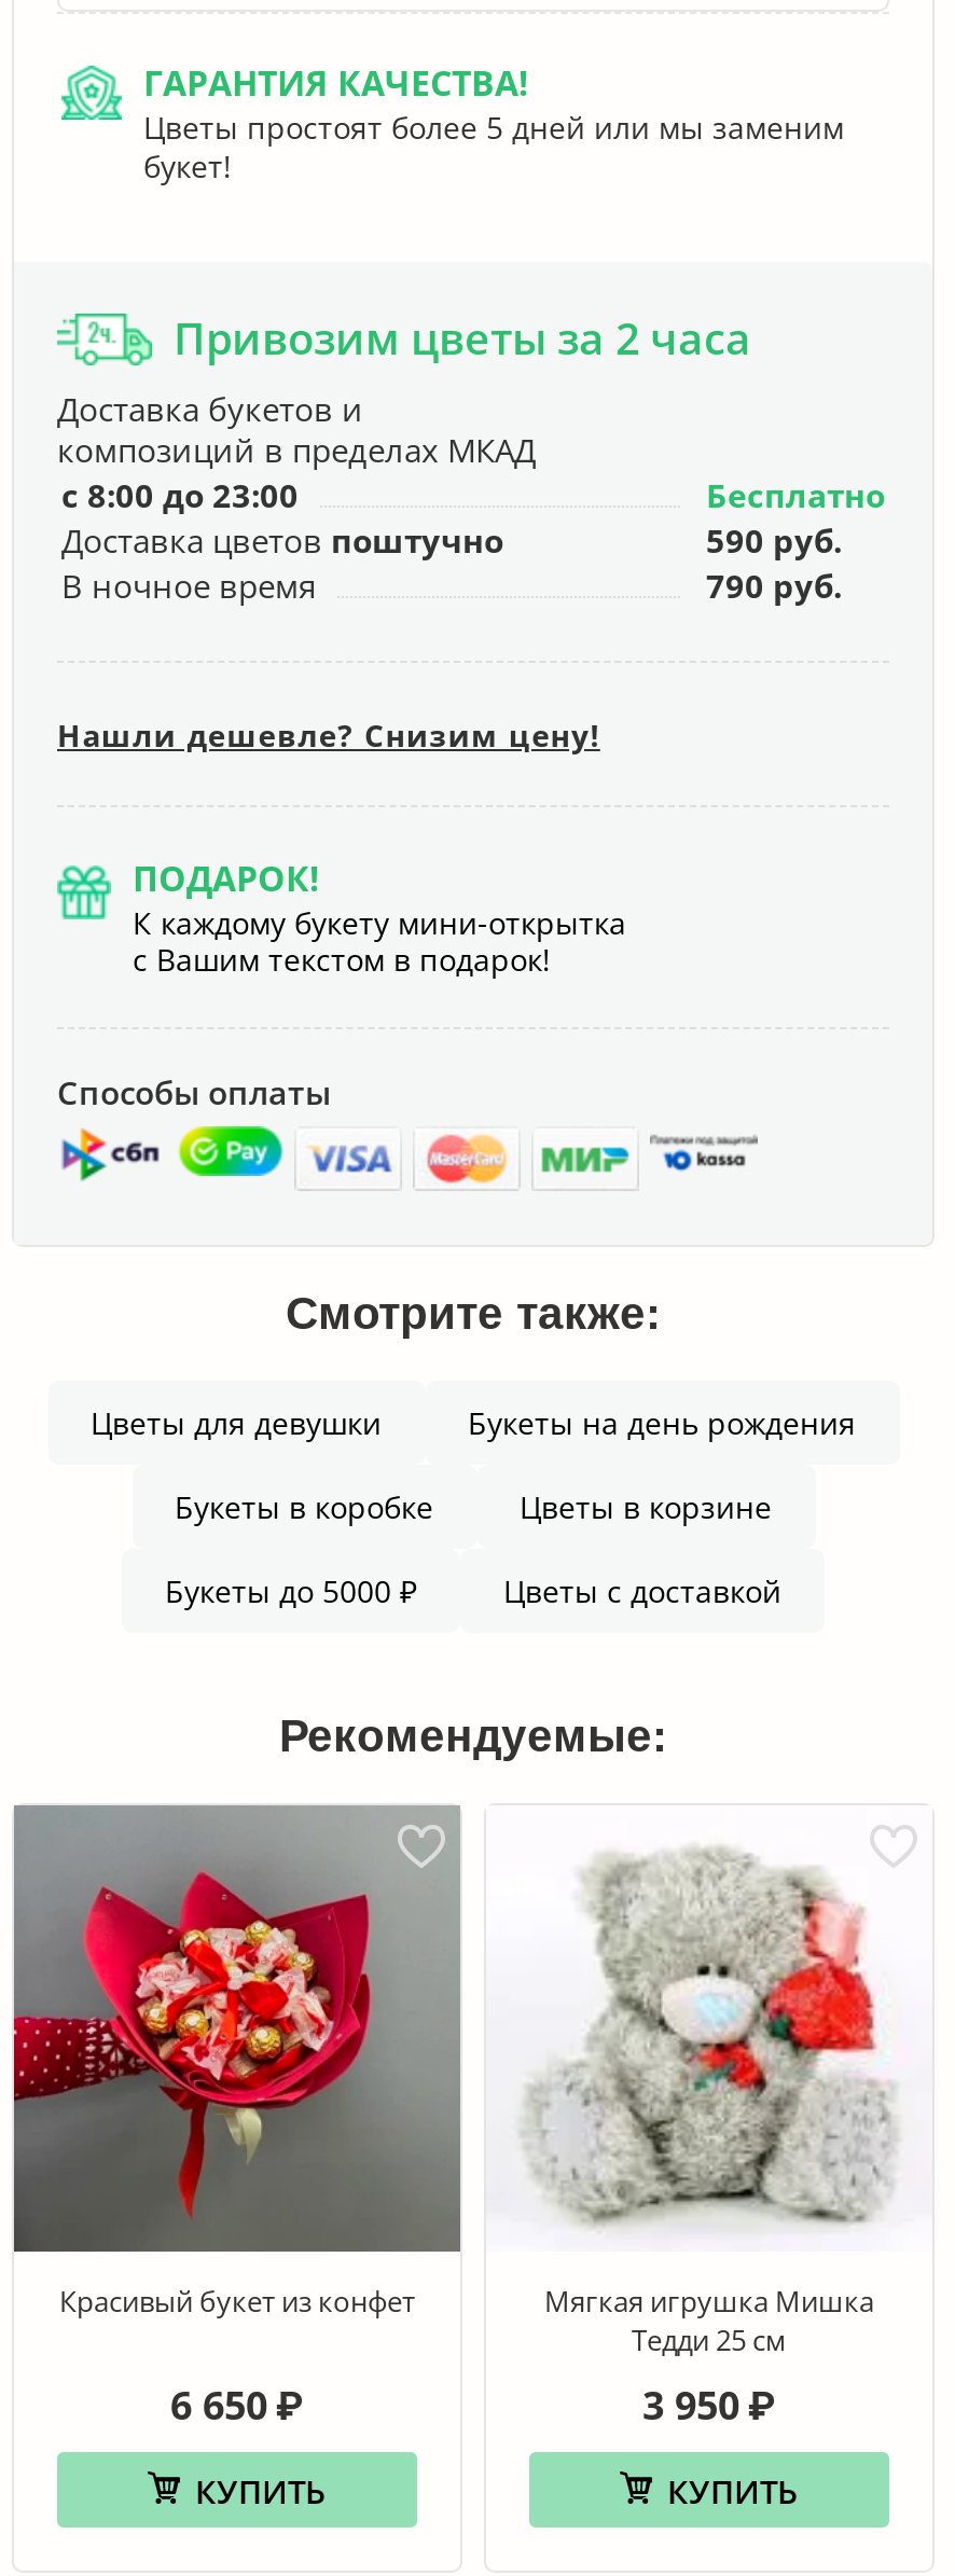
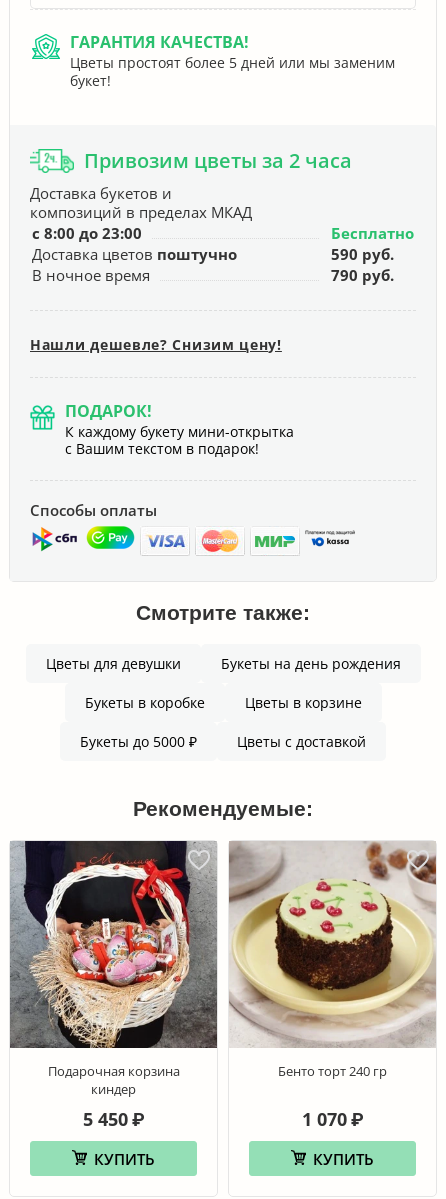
[12,1808,460,2430] [image] | Красивый букет из конфет | 6 650 ₽ -> [9,841,216,1131] [image] | Подарочная корзина | киндер | 5 450 ₽
[486,1805,932,2430] [image] | Мягкая игрушка Мишка | Тедди 25 см | 3 950 ₽ -> [228,841,437,1131] [image] | Бенто торт 240 гр | 1 070 ₽

